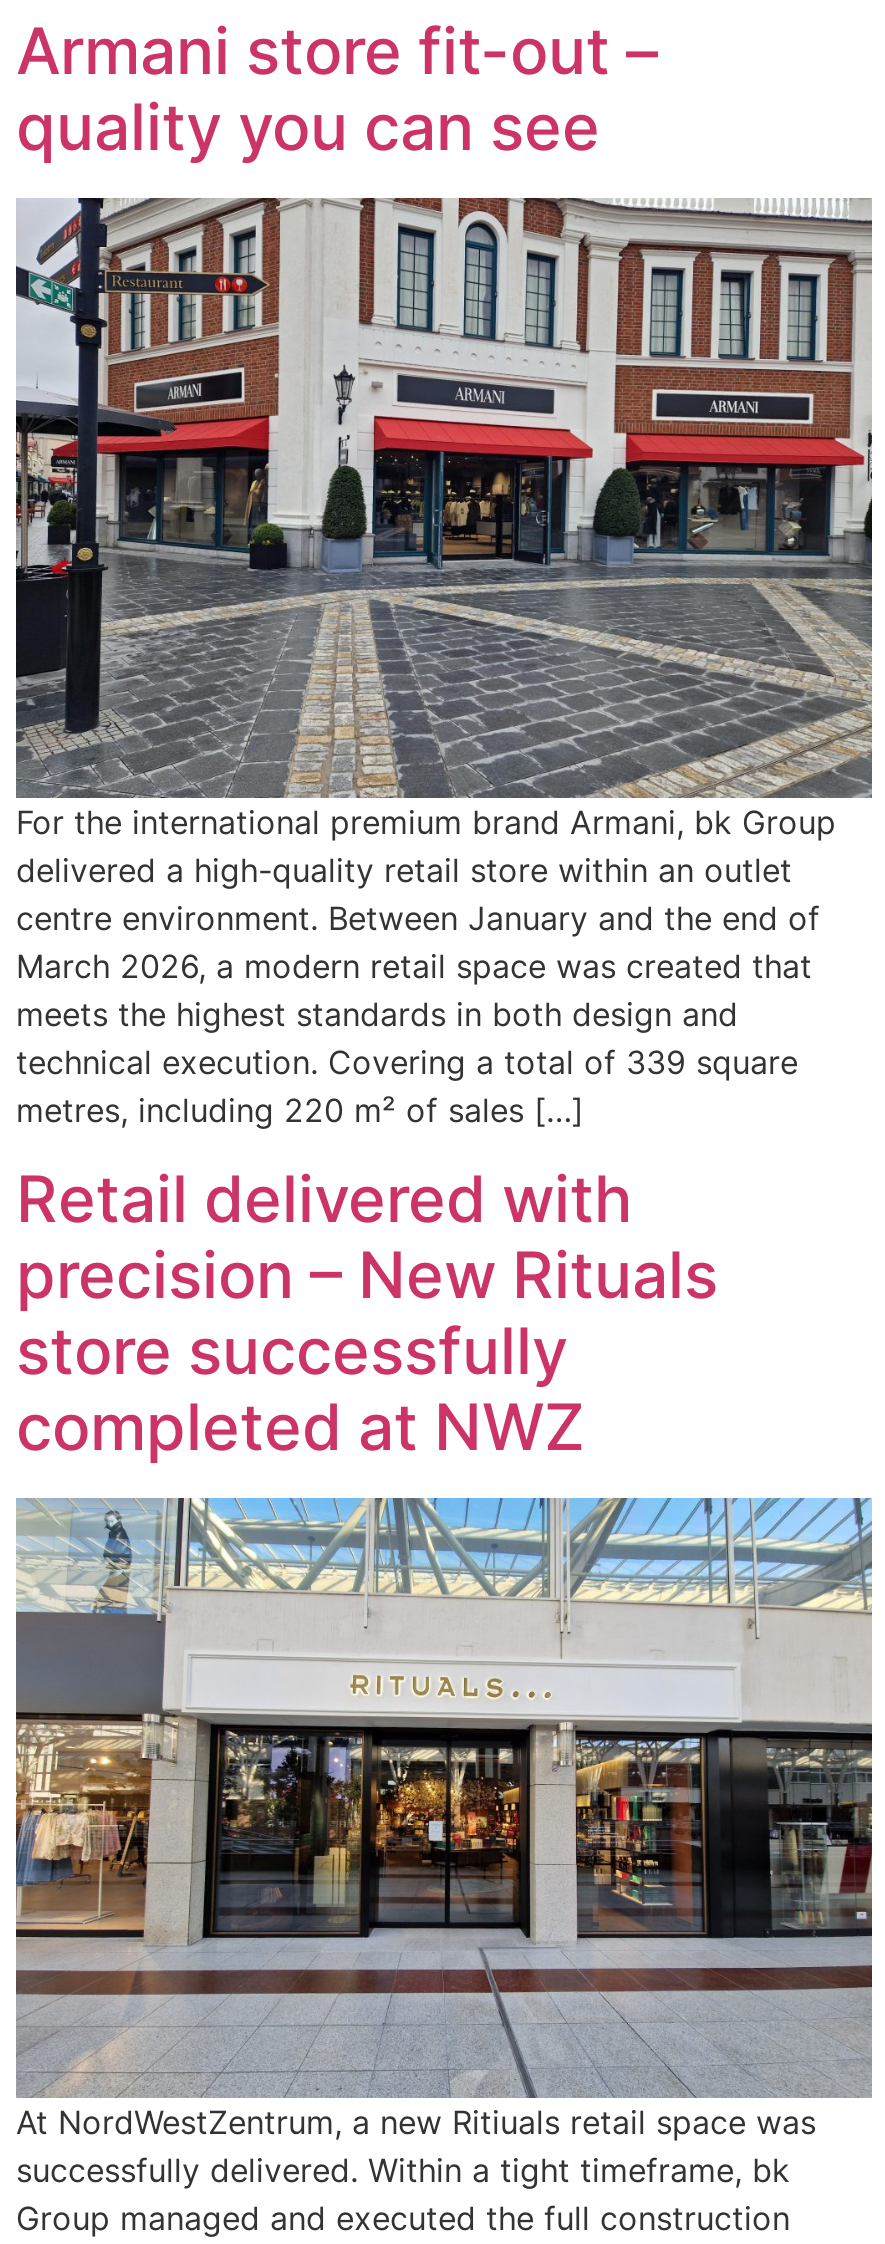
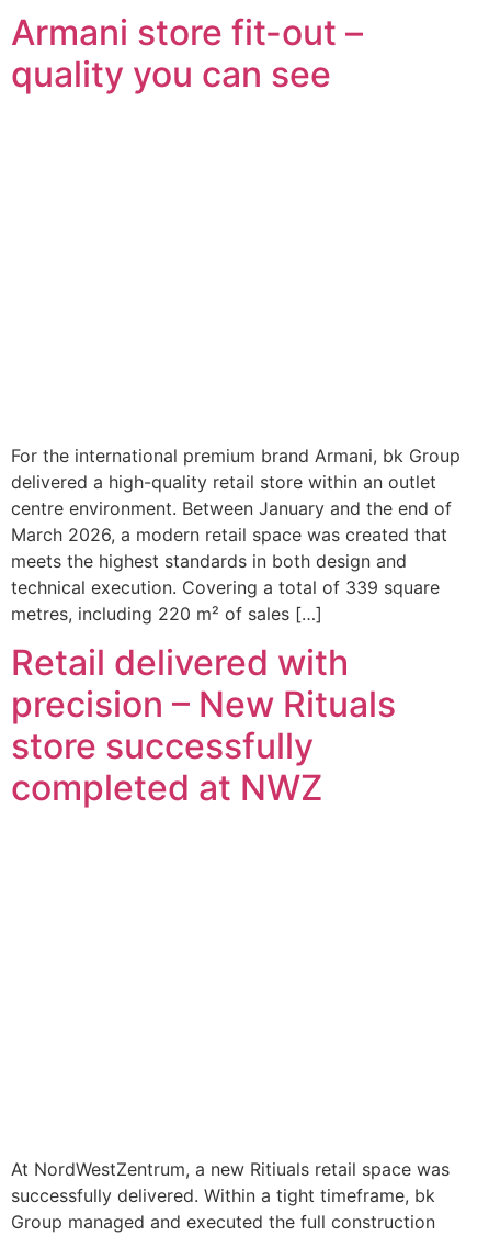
[14,196,874,800] [image] -> none
[14,1496,874,2100] [image] -> none

